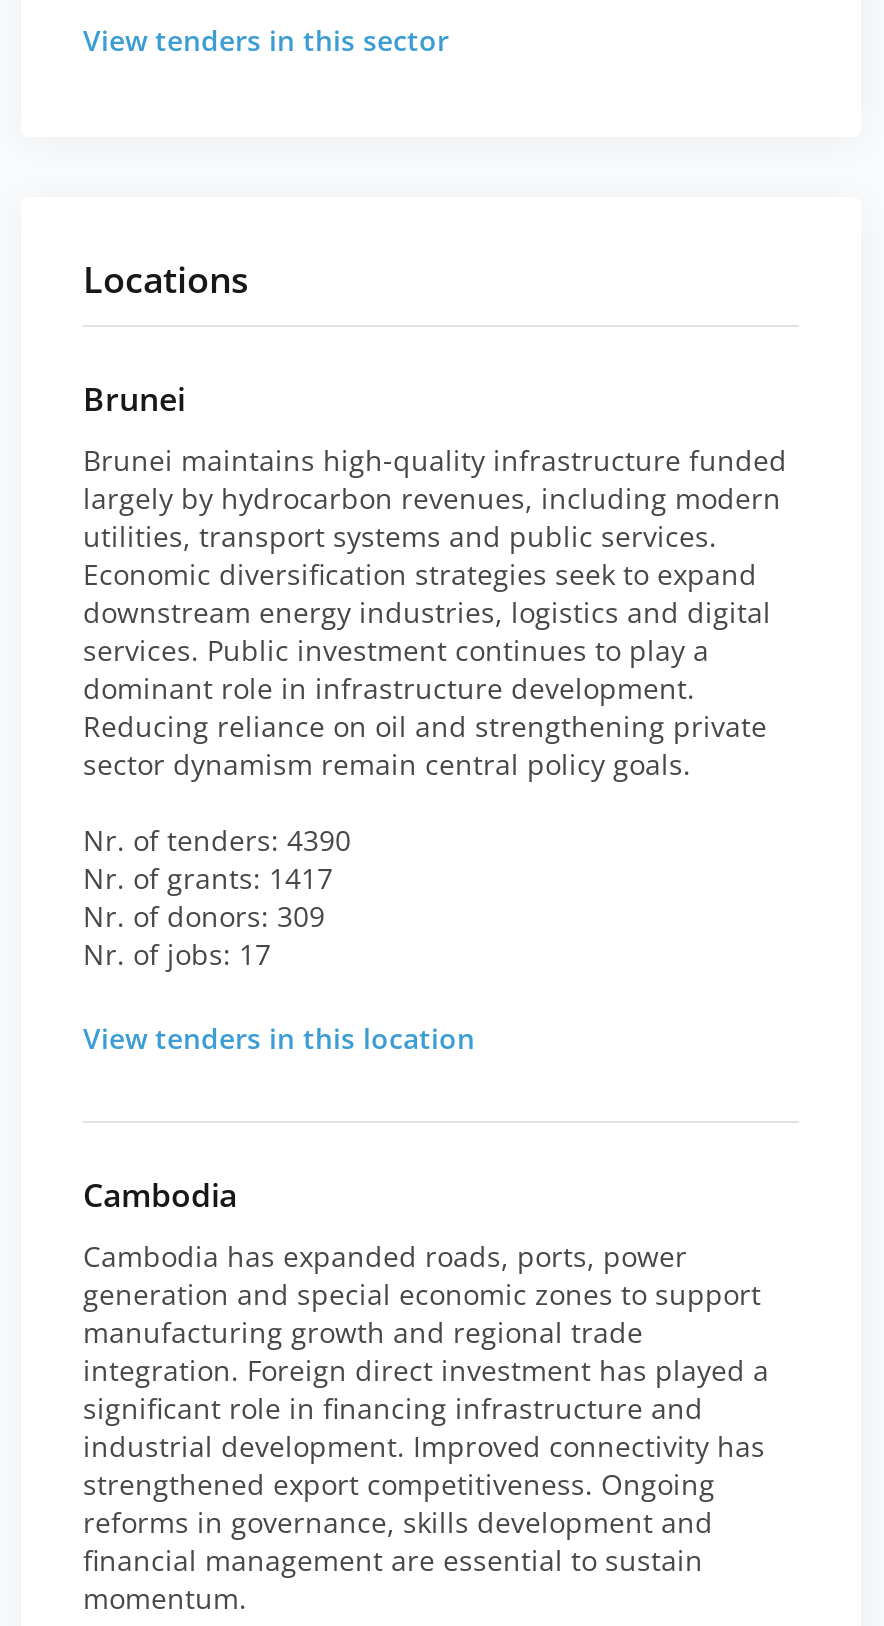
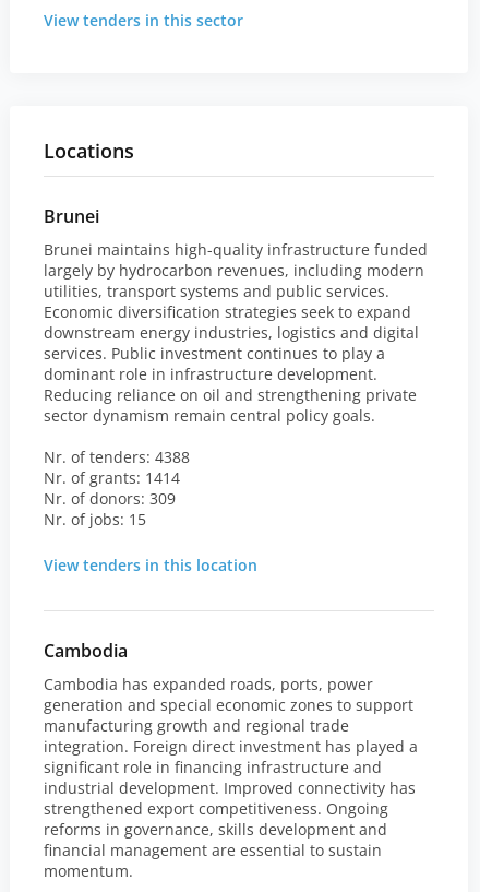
[83,820,351,858] Nr. of tenders: 4390 -> [44,446,190,467] Nr. of tenders: 4388
[83,858,333,896] Nr. of grants: 1417 -> [44,467,180,488] Nr. of grants: 1414
[83,934,271,972] Nr. of jobs: 17 -> [44,508,146,529] Nr. of jobs: 15

